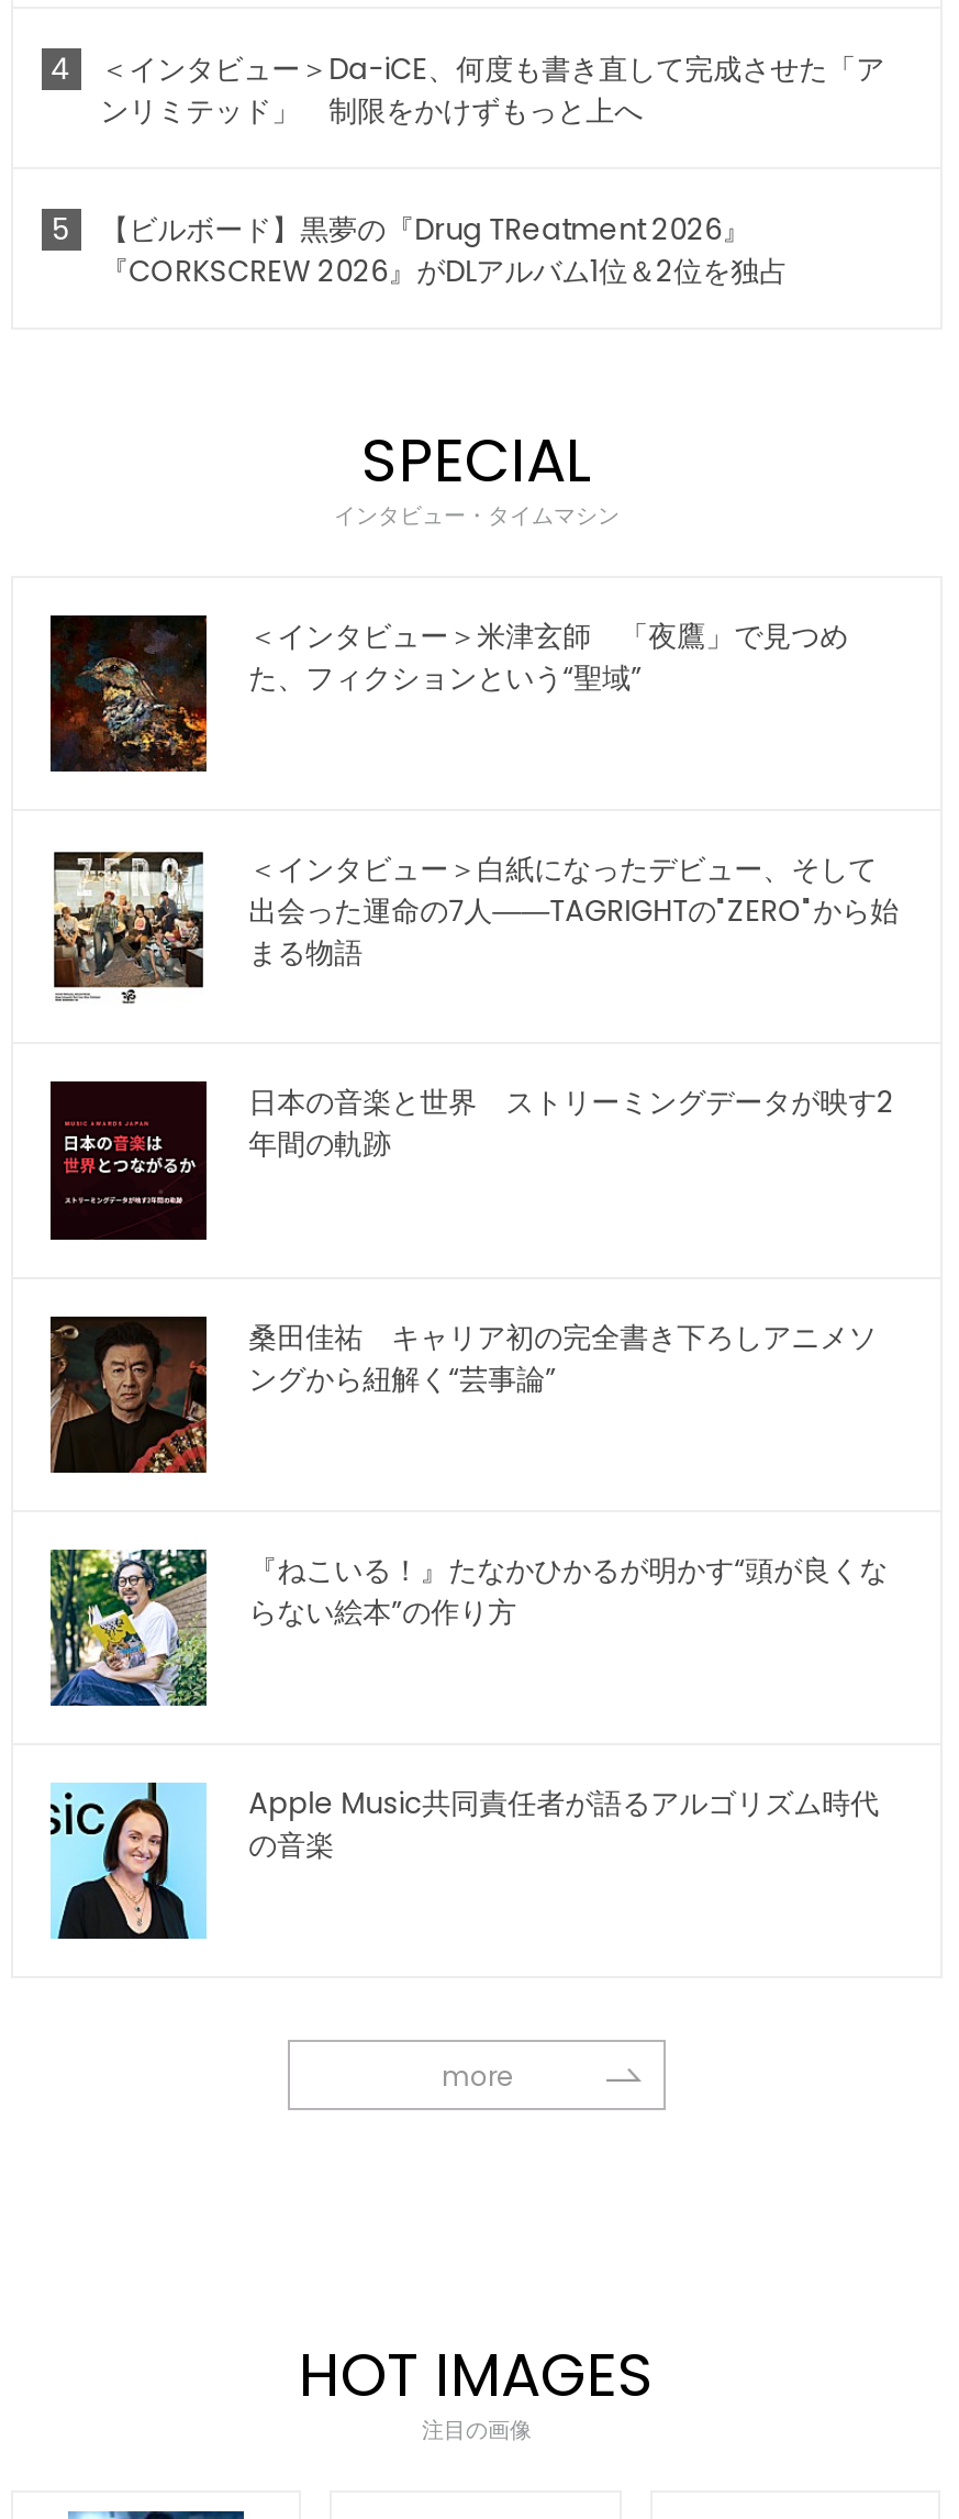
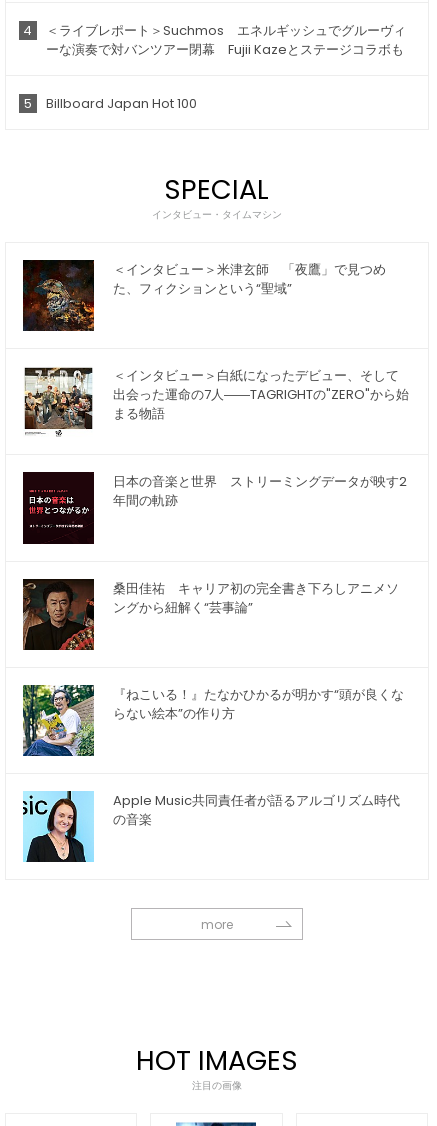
[100,48,885,131] ＜インタビュー＞Da-iCE、何度も書き直して完成させた「ア | ンリミテッド」 制限をかけずもっと上へ -> [46,21,406,59] ＜ライブレポート＞Suchmos エネルギッシュでグルーヴィ | ーな演奏で対バンツアー閉幕 Fujii Kazeとステージコラボも
[100,208,788,292] 【ビルボード】黒夢の『Drug TReatment 2026』 | 『CORKSCREW 2026』がDLアルバム1位＆2位を独占 -> [46,94,197,113] Billboard Japan Hot 100

